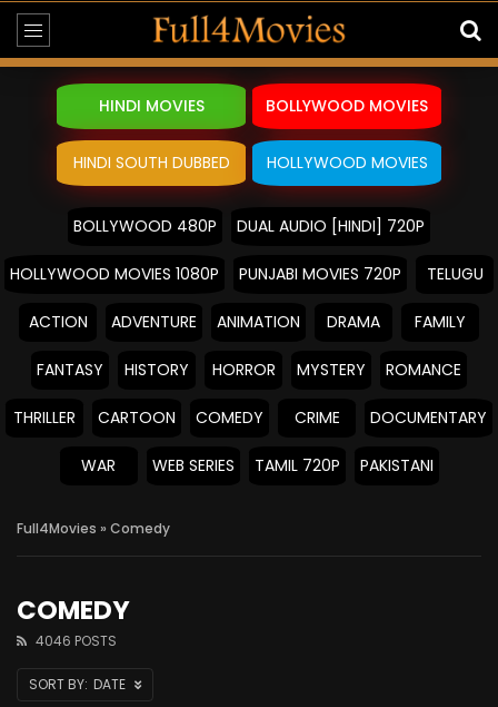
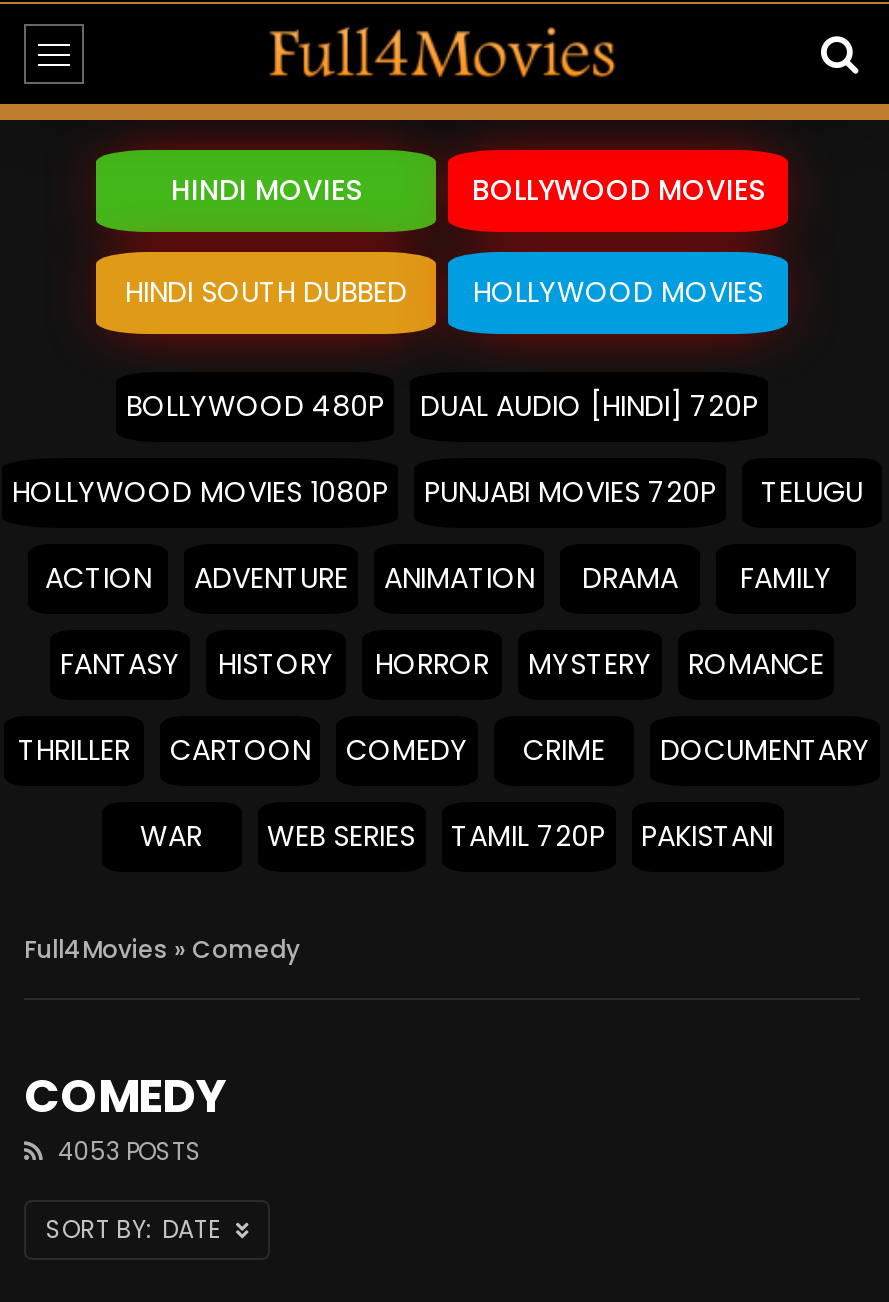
[36,631,117,650] 4046 POSTS -> [58,1134,202,1168] 4053 POSTS

